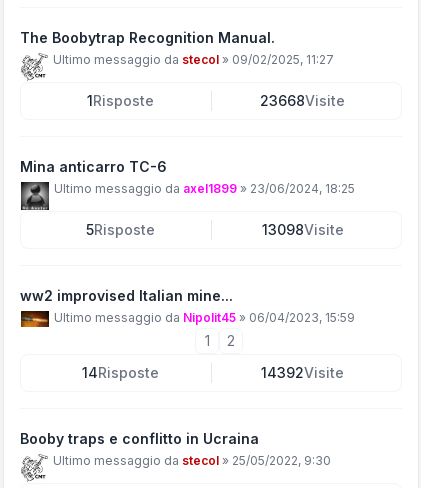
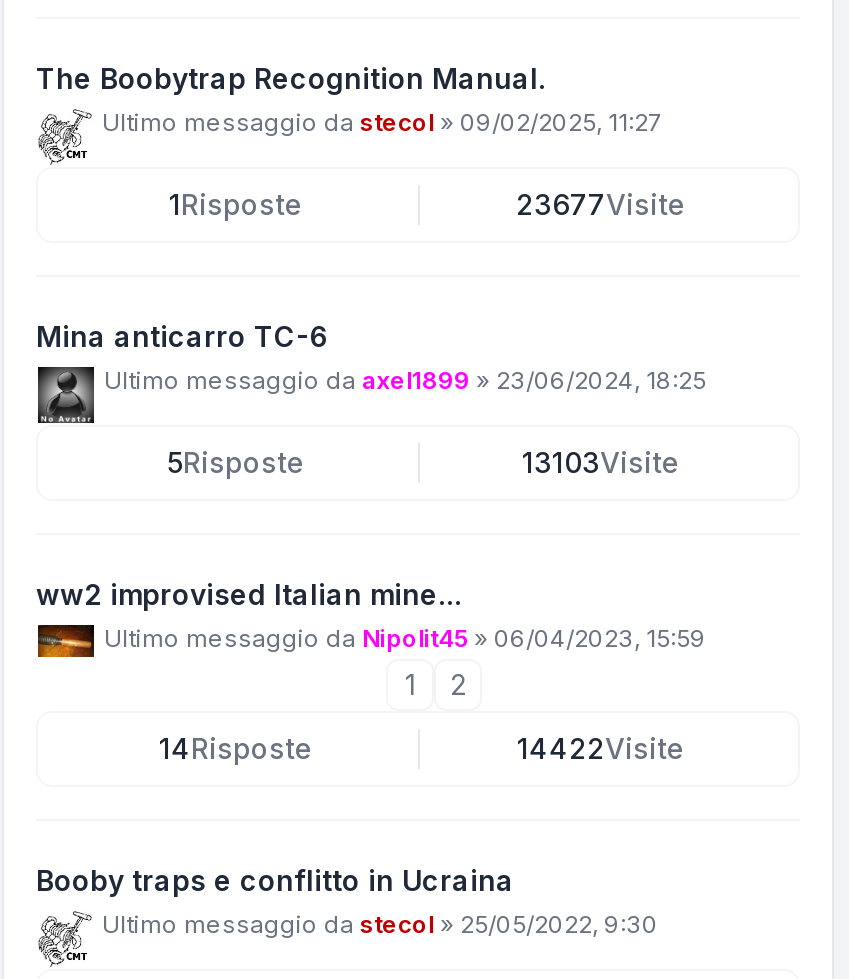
[260,92,345,109] 23668Visite -> [516,188,686,222] 23677Visite
[261,221,343,238] 13098Visite -> [522,446,680,480] 13103Visite
[261,364,344,381] 14392Visite -> [517,731,685,765] 14422Visite

